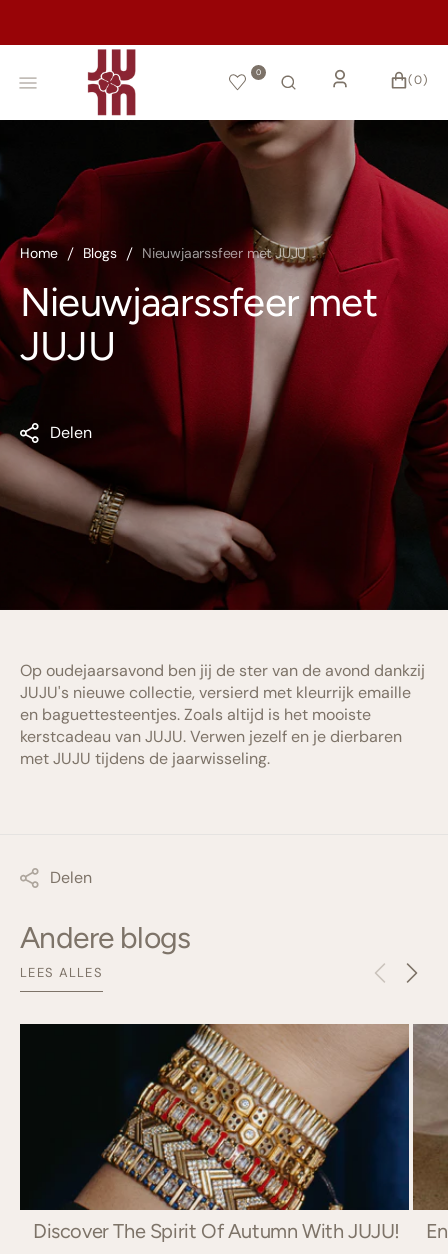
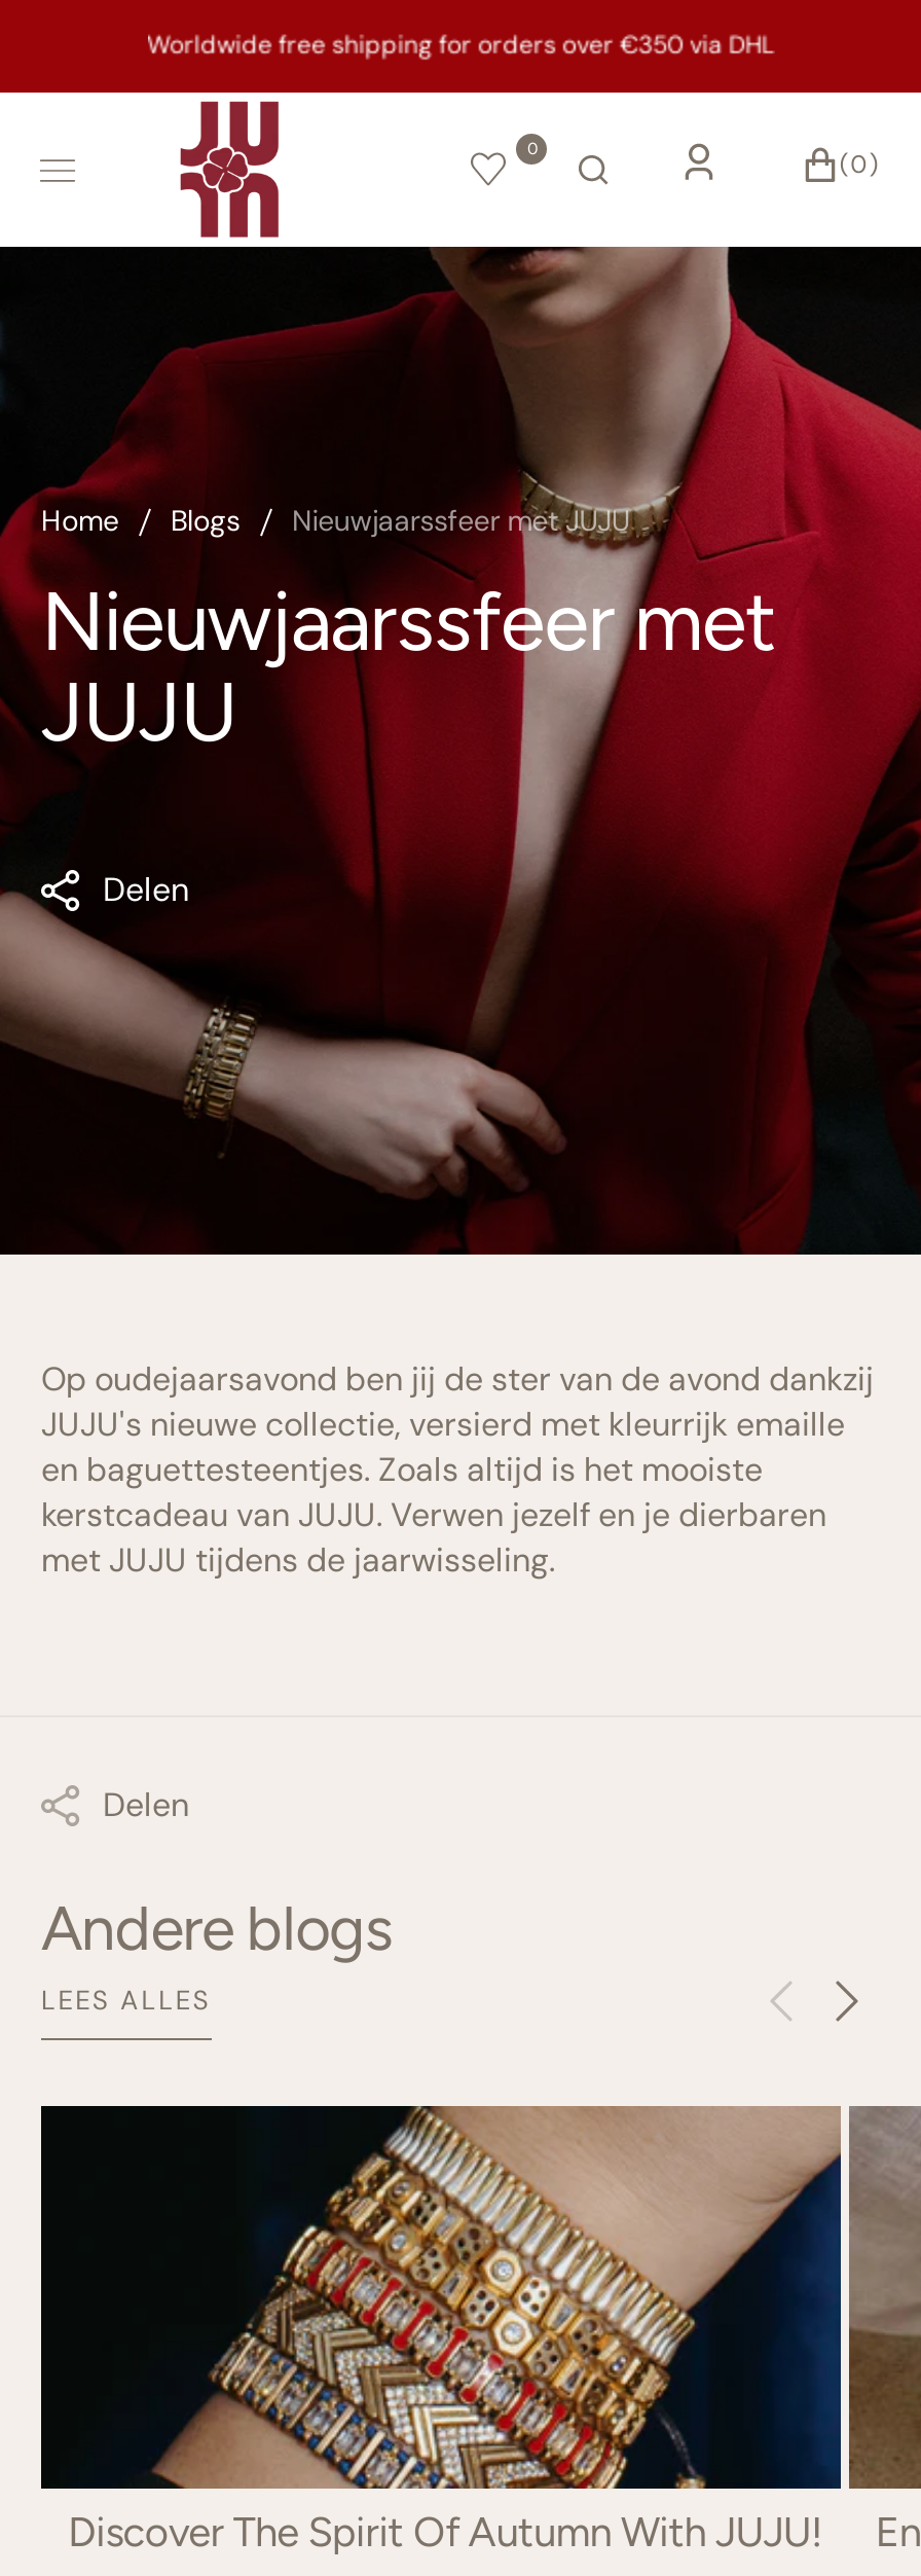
none -> [147,29,774,62] Worldwide free shipping for orders over €350 via DHL

